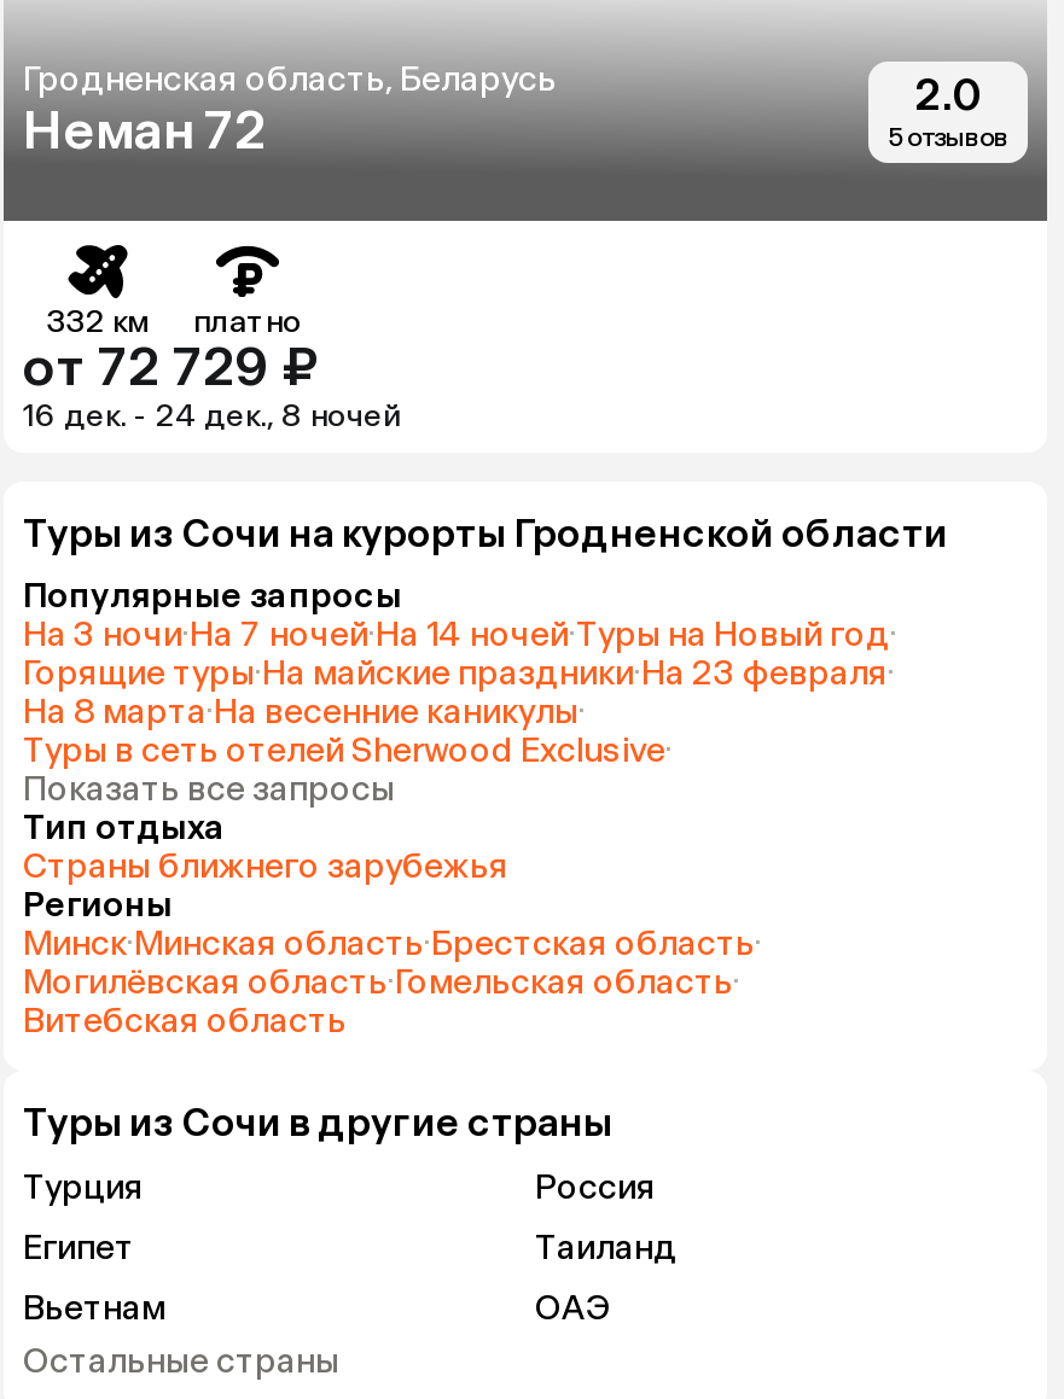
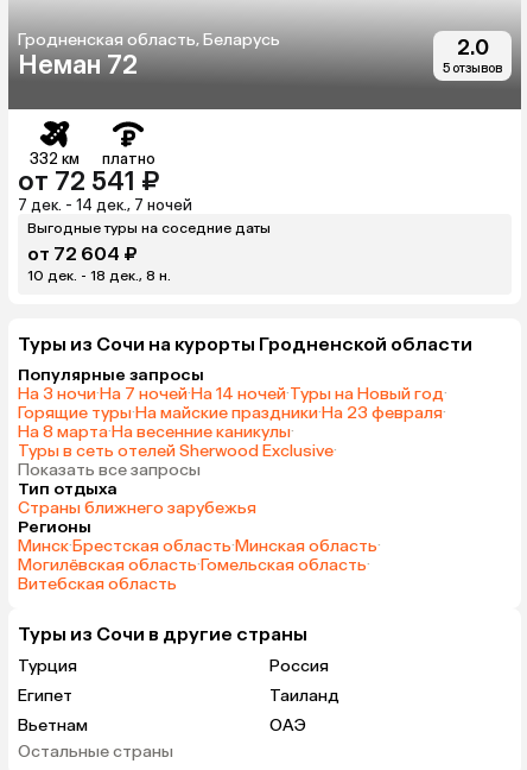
[23,334,402,433] от 72 729 ₽ | 16 дек. - 24 дек., 8 ночей -> [18,165,271,284] от 72 541 ₽ | 7 дек. - 14 дек., 7 ночей | Выгодные туры на соседние даты | от 72 604 ₽ | 10 дек. - 18 дек., 8 н.
[23,923,762,964] Минск·Минская область·Брестская область· -> [18,536,381,556] Минск·Брестская область·Минская область·

